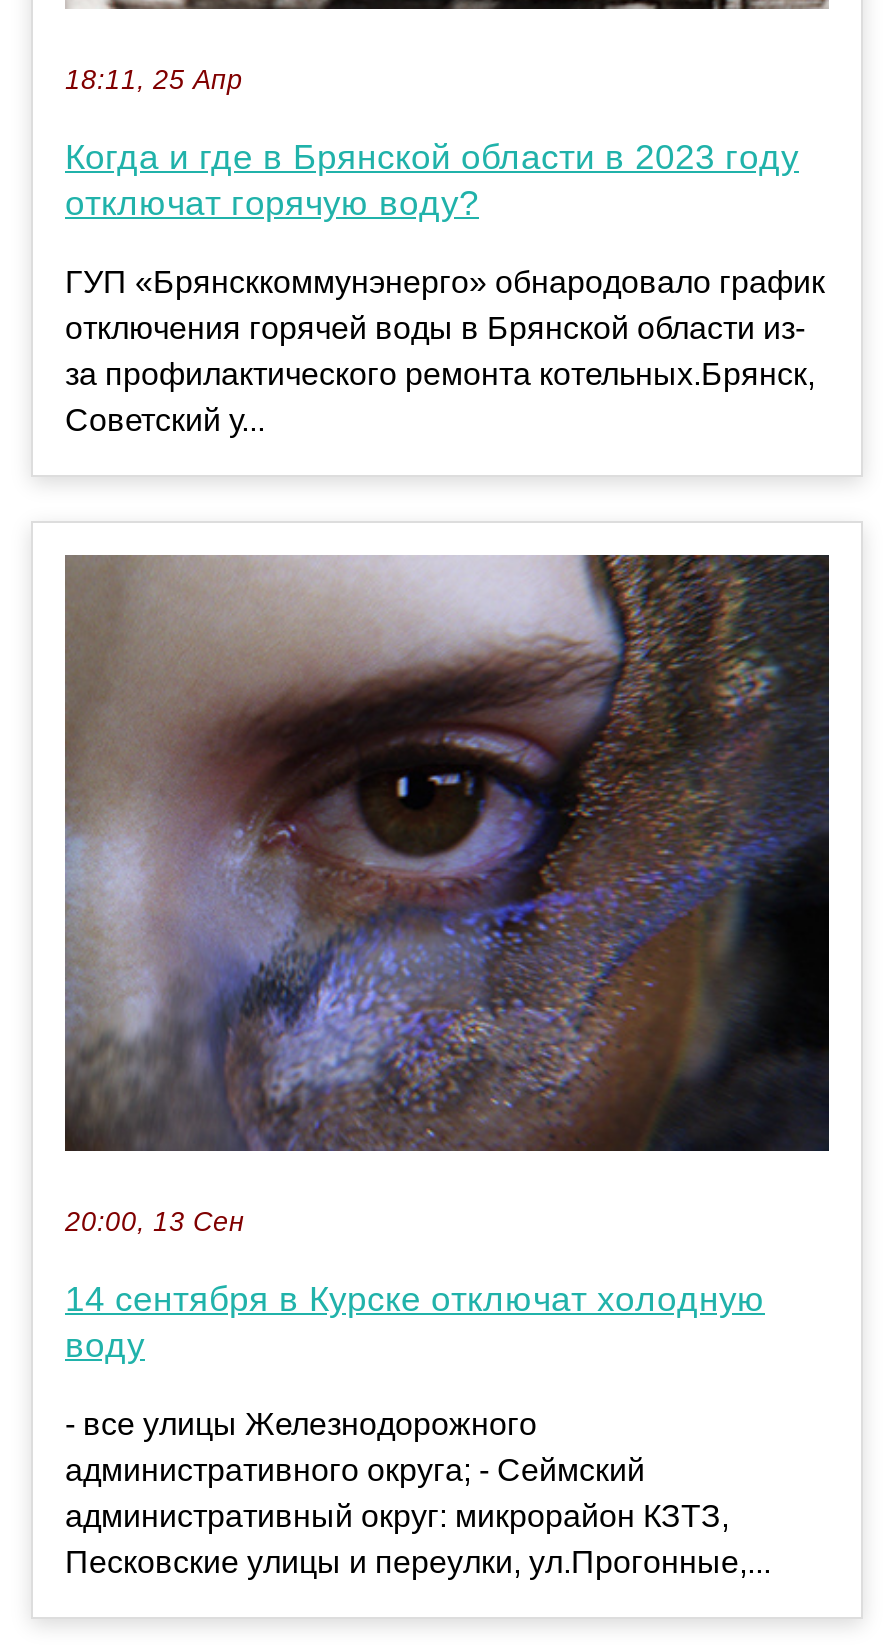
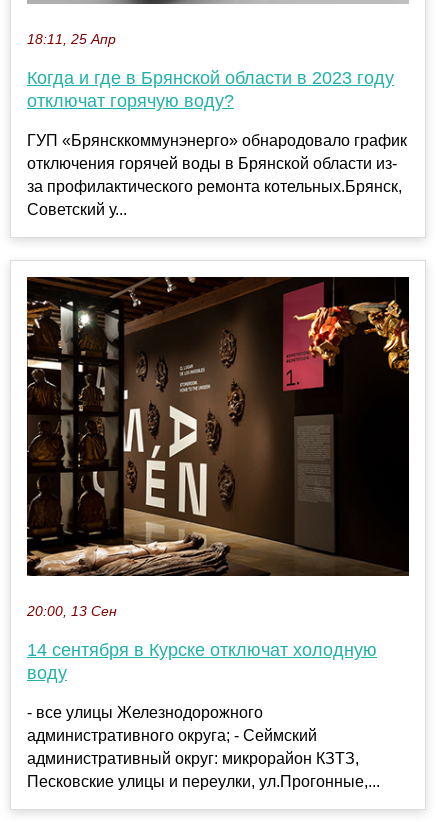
[63,554,831,1154] [image] -> [26,276,410,577] [image]

